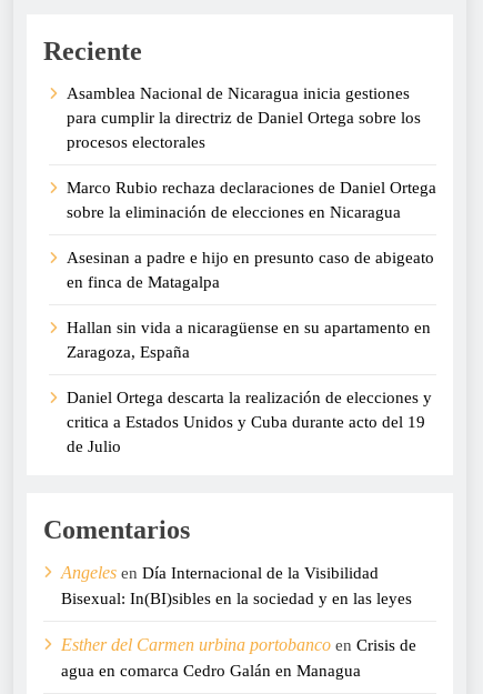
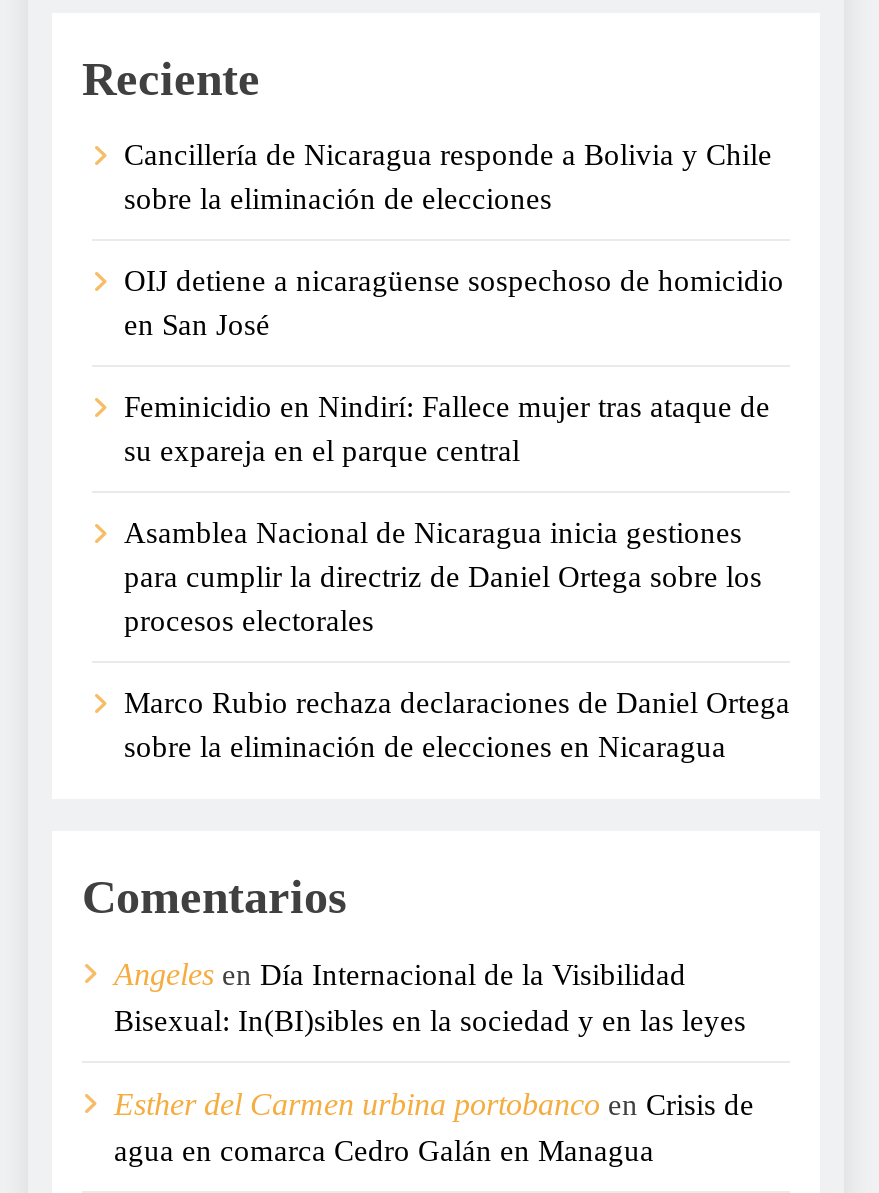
none -> [124,139,784,467] Cancillería de Nicaragua responde a Bolivia y Chile | sobre la eliminación de elecciones | OIJ detiene a nicaragüense sospechoso de homicidio | en San José | Feminicidio en Nindirí: Fallece mujer tras ataque de | su expareja en el parque central
moved [67,84,436,221] -> [124,517,790,763]: Asamblea Nacional de Nicaragua inicia gestiones | para cumplir la directriz de Daniel Ortega sobre los | procesos electorales | Marco Rubio rechaza declaraciones de Daniel Ortega | sobre la eliminación de elecciones en Nicaragua
[67,249,434,455] Asesinan a padre e hijo en presunto caso de abigeato | en finca de Matagalpa | Hallan sin vida a nicaragüense en su apartamento en | Zaragoza, España | Daniel Ortega descarta la realización de elecciones y | critica a Estados Unidos y Cuba durante acto del 19 | de Julio -> none

